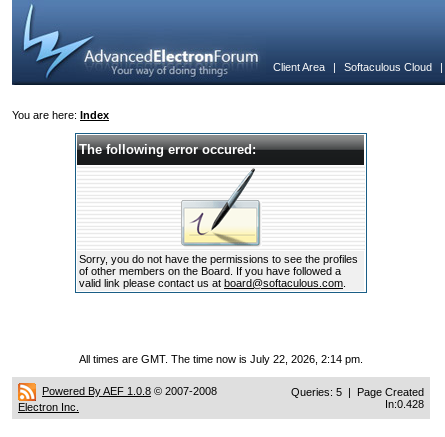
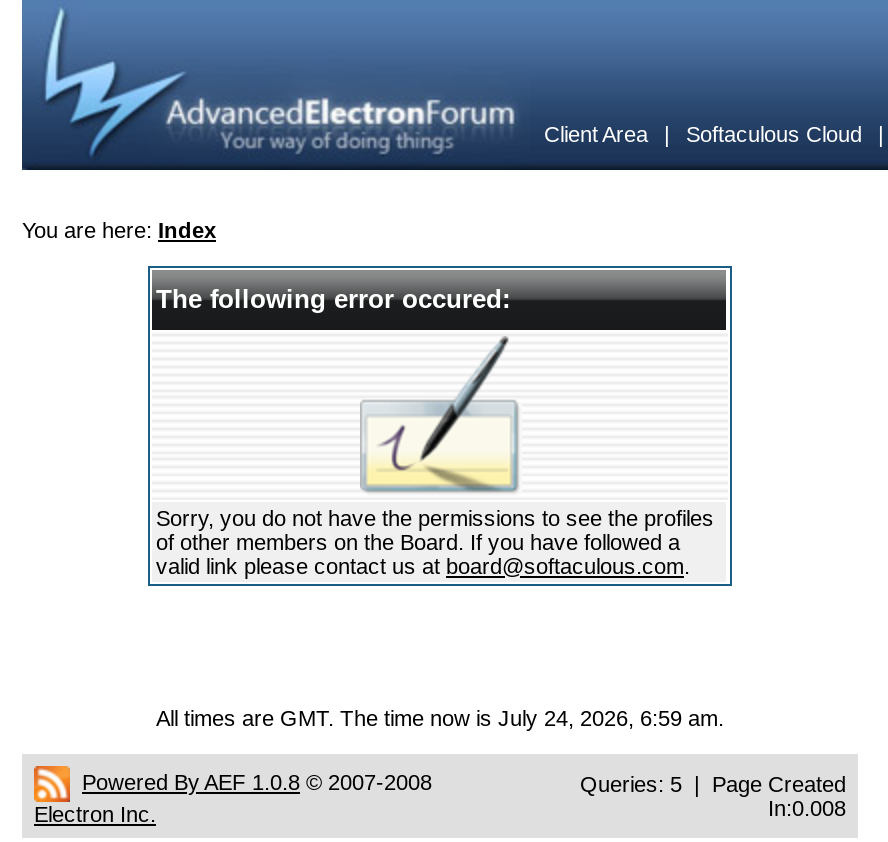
[79,353,363,365] All times are GMT. The time now is July 22, 2026, 2:14 pm. -> [156,706,724,730] All times are GMT. The time now is July 24, 2026, 6:59 am.
[385,398,424,410] In:0.428 -> [768,796,846,820] In:0.008

